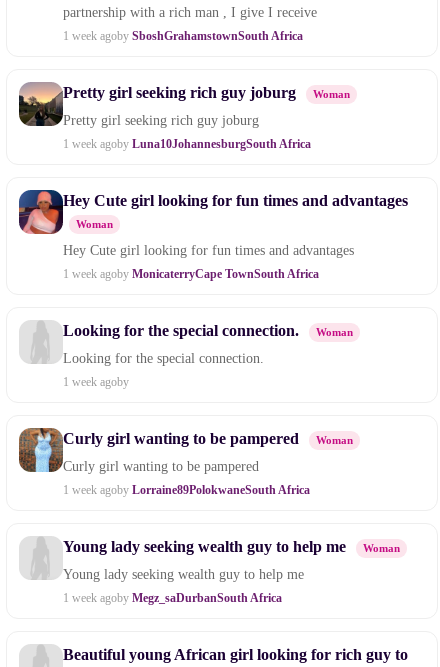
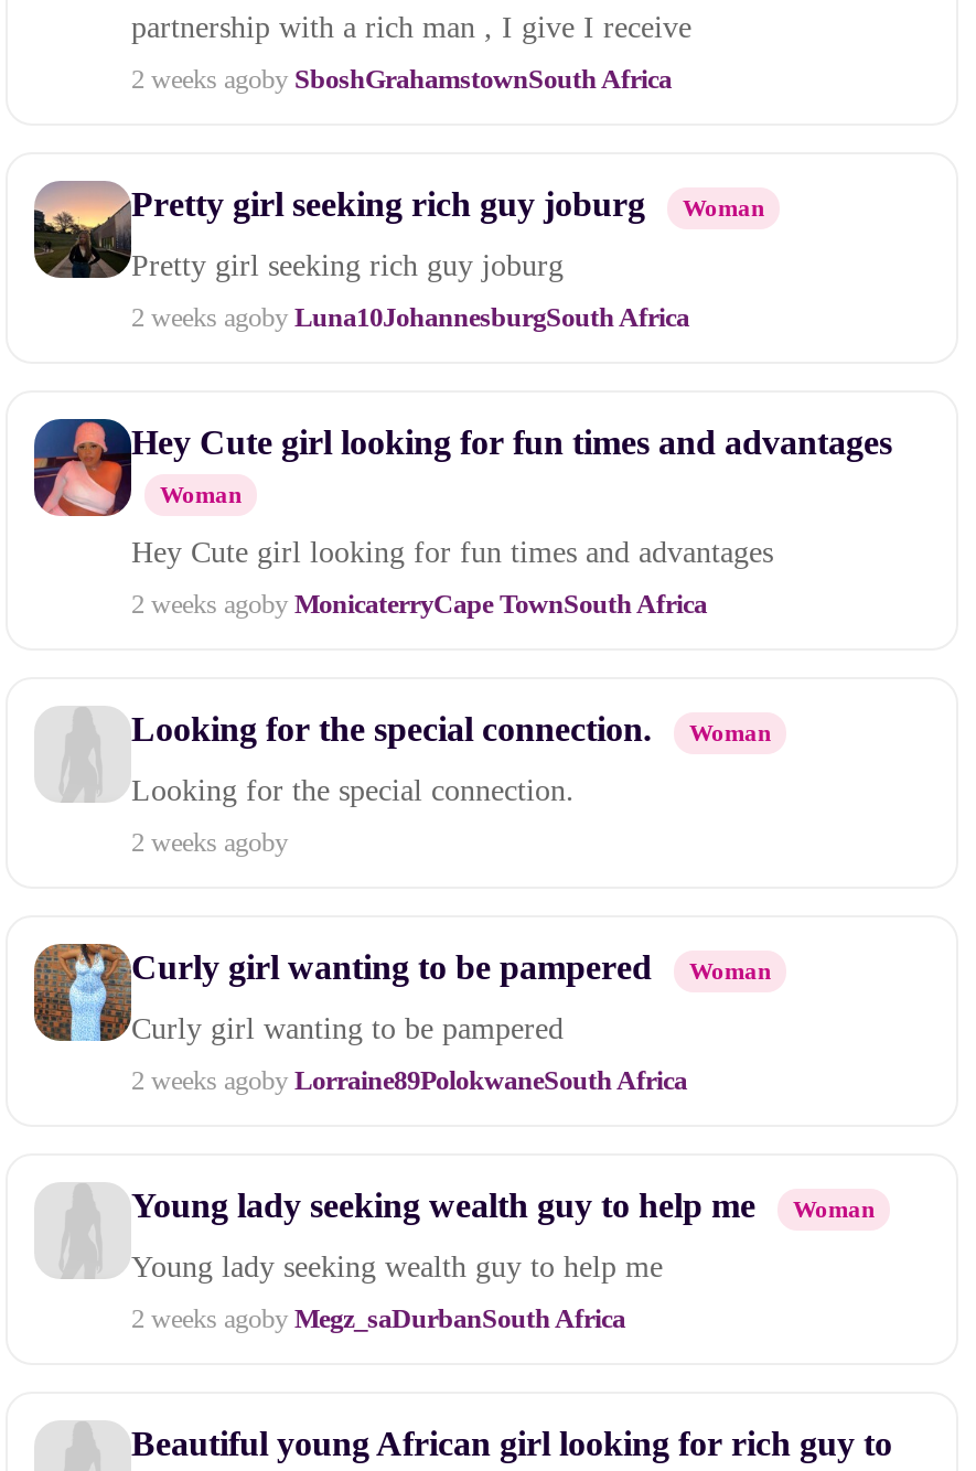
[63,29,303,43] 1 week agoby SboshGrahamstownSouth Africa -> [131,64,672,95] 2 weeks agoby SboshGrahamstownSouth Africa
[63,137,311,151] 1 week agoby Luna10JohannesburgSouth Africa -> [131,302,689,333] 2 weeks agoby Luna10JohannesburgSouth Africa
[63,267,319,281] 1 week agoby MonicaterryCape TownSouth Africa -> [131,589,707,620] 2 weeks agoby MonicaterryCape TownSouth Africa
[63,375,129,389] 1 week agoby -> [131,827,288,858] 2 weeks agoby
[63,483,310,497] 1 week agoby Lorraine89PolokwaneSouth Africa -> [131,1065,687,1096] 2 weeks agoby Lorraine89PolokwaneSouth Africa
[63,591,282,605] 1 week agoby Megz_saDurbanSouth Africa -> [131,1303,625,1334] 2 weeks agoby Megz_saDurbanSouth Africa

